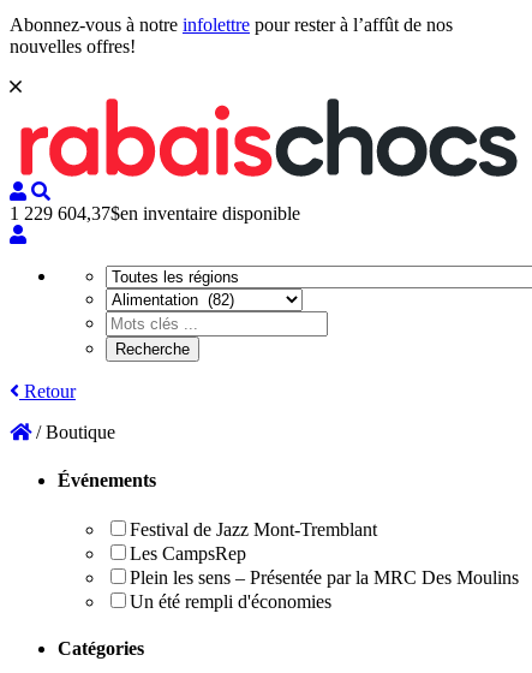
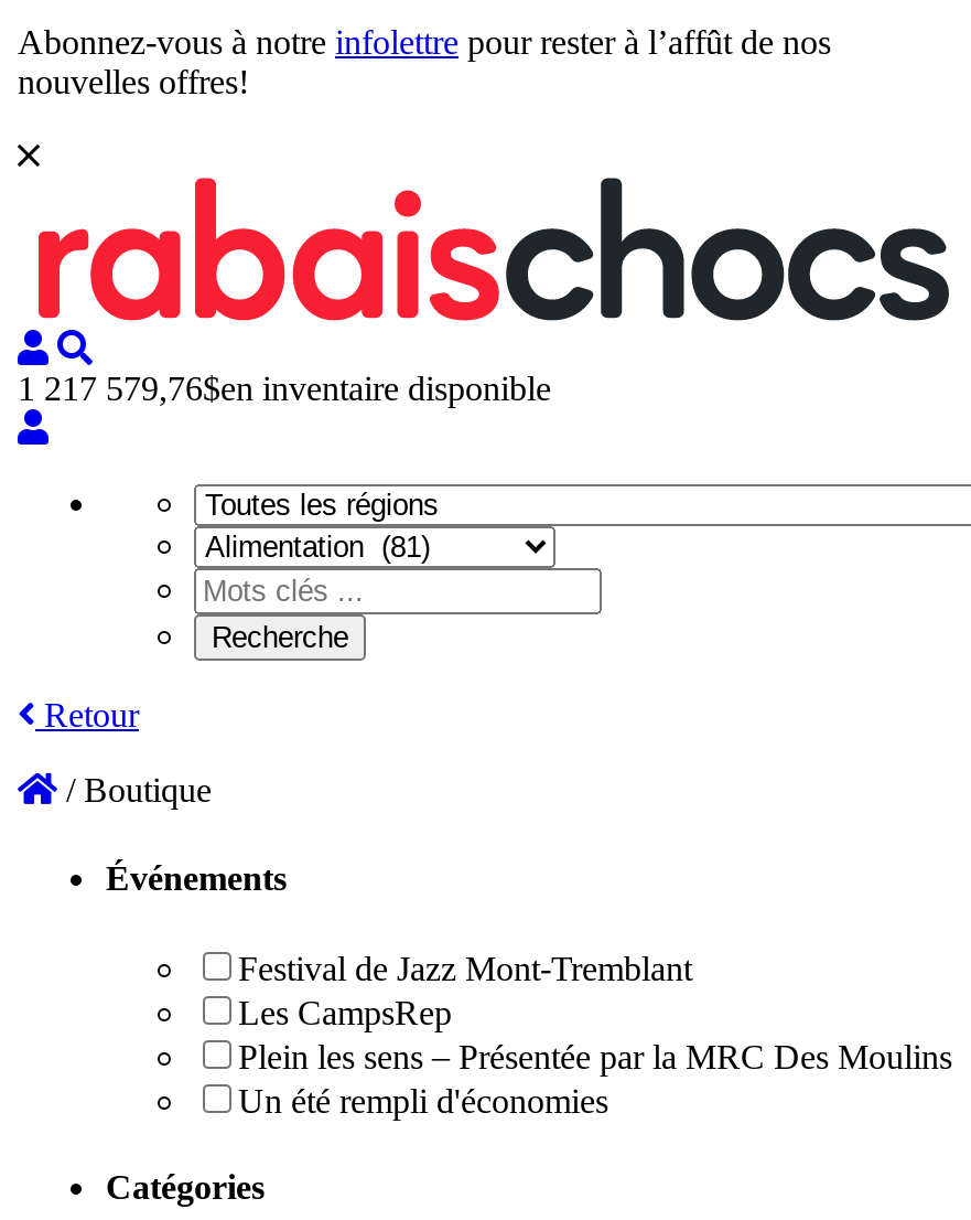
[10,204,300,224] 1 229 604,37$en inventaire disponible -> [18,370,551,408] 1 217 579,76$en inventaire disponible

